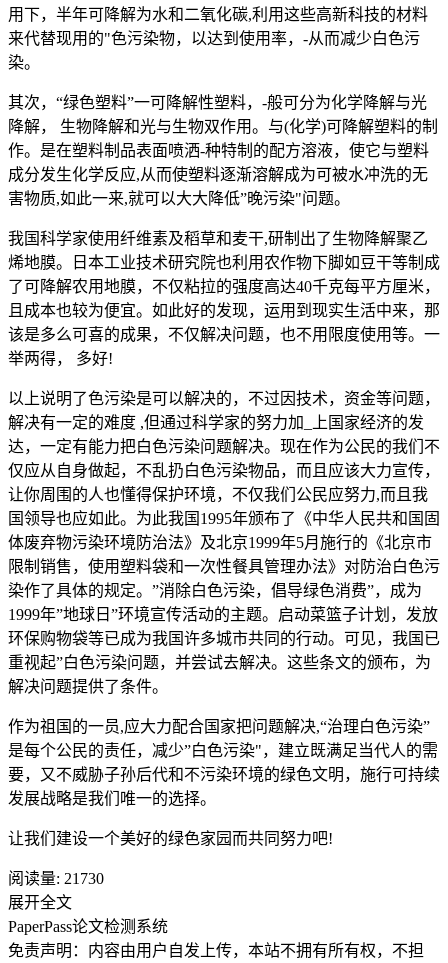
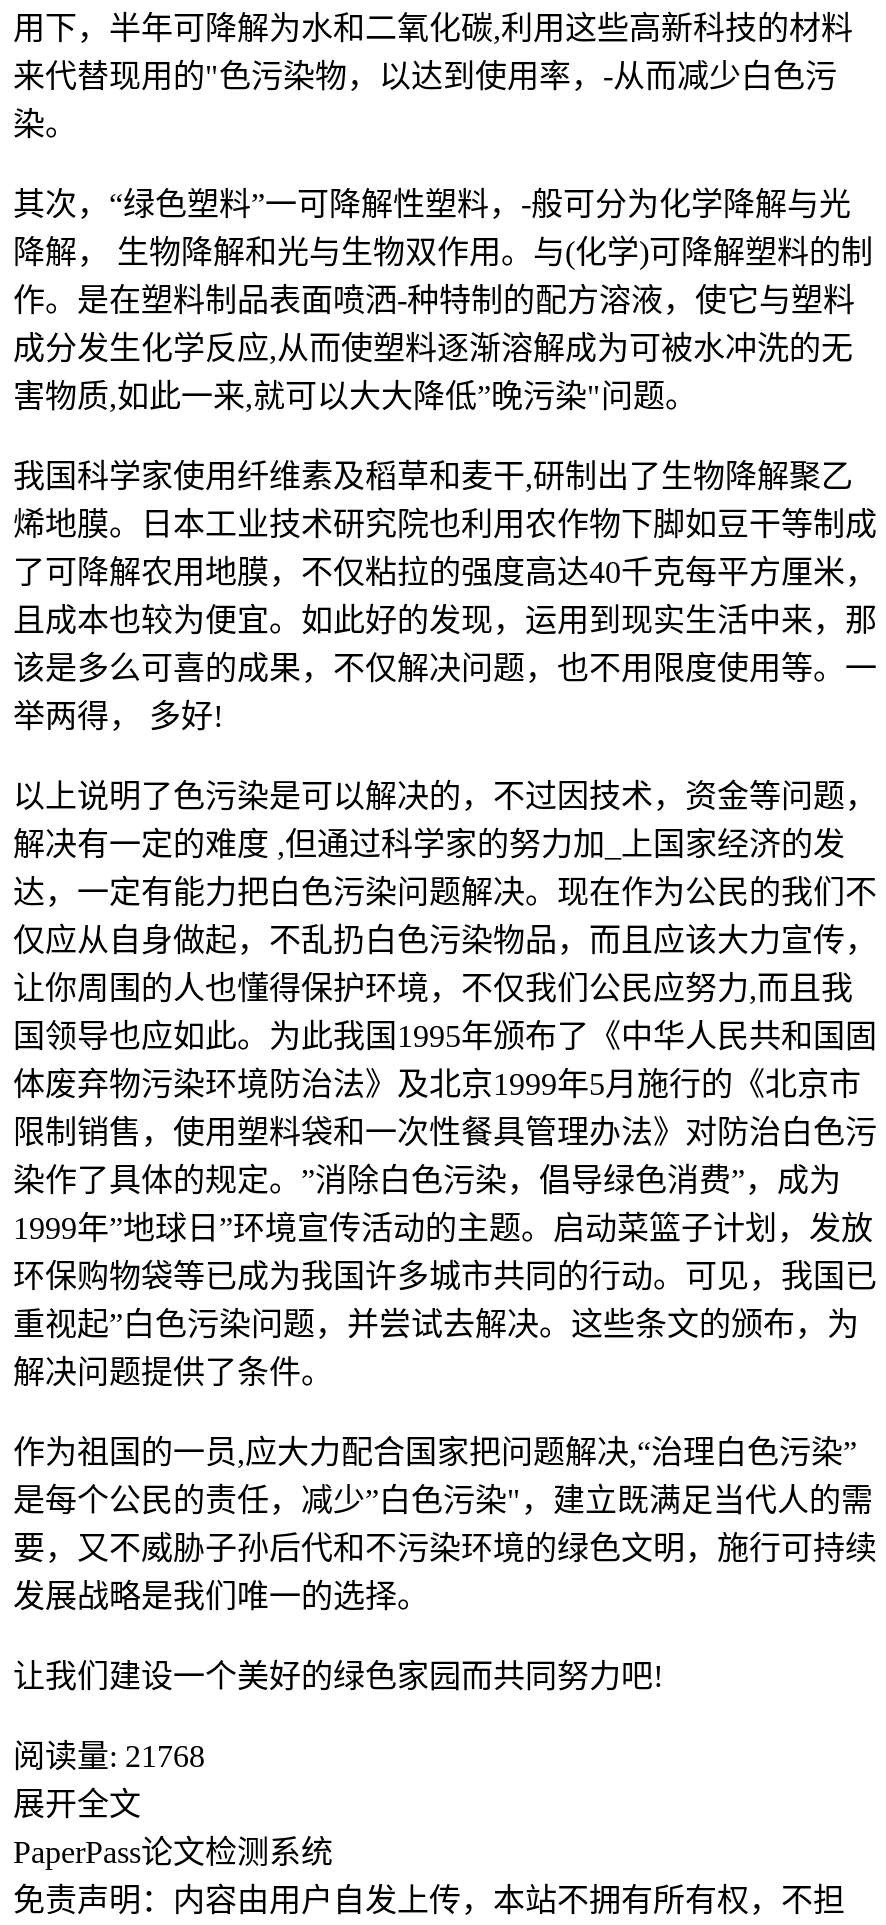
[8,870,104,887] 阅读量: 21730 -> [13,1739,205,1773] 阅读量: 21768

